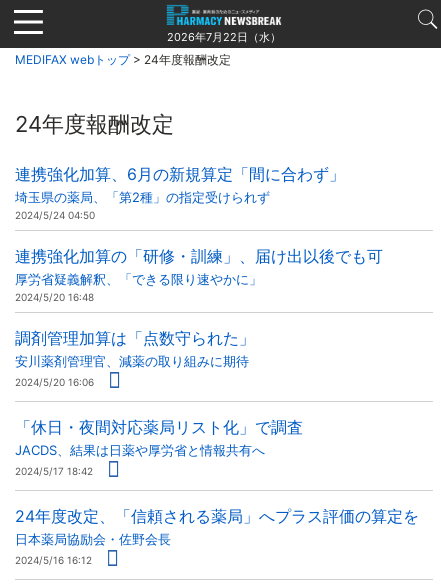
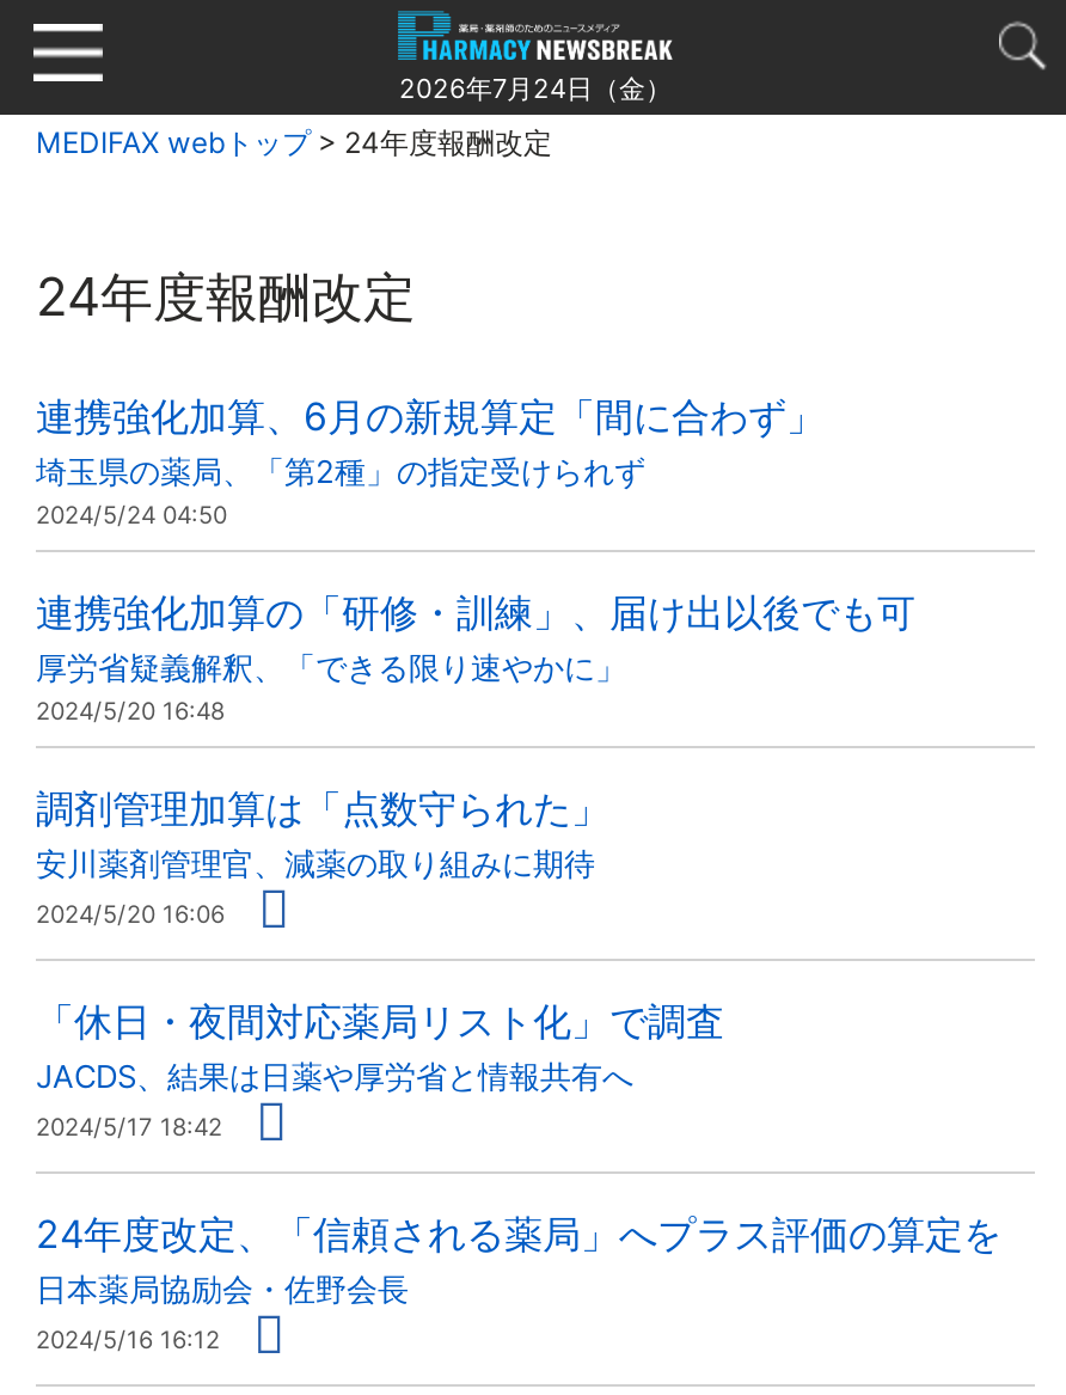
[167,30,281,44] 2026年7月22日（水） -> [399,72,672,105] 2026年7月24日（金）

